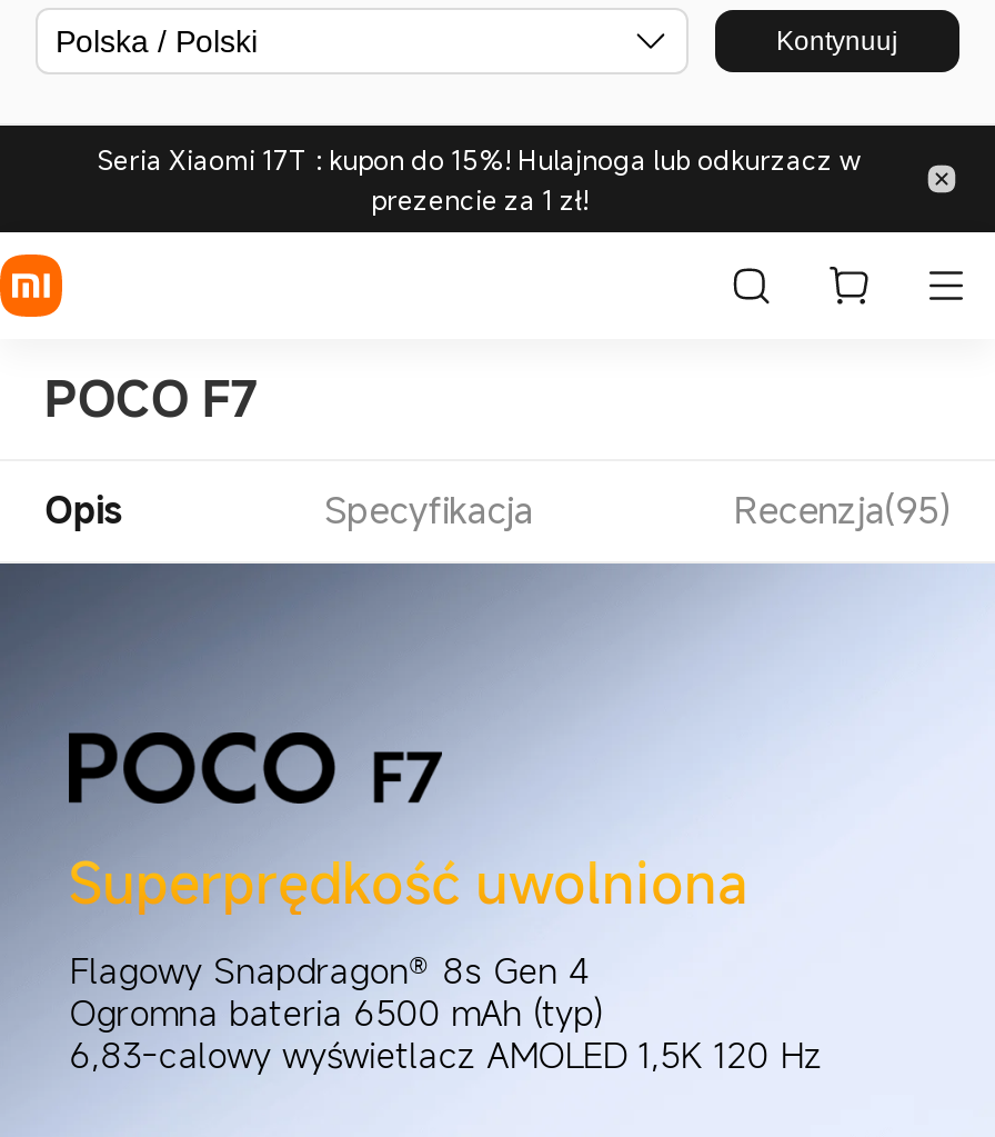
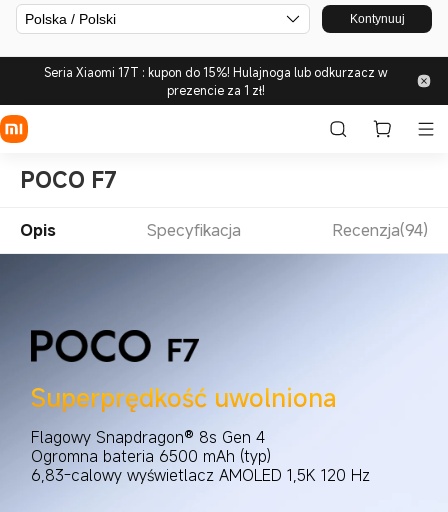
[733,486,951,535] Recenzja(95) -> [332,219,428,241] Recenzja(94)

